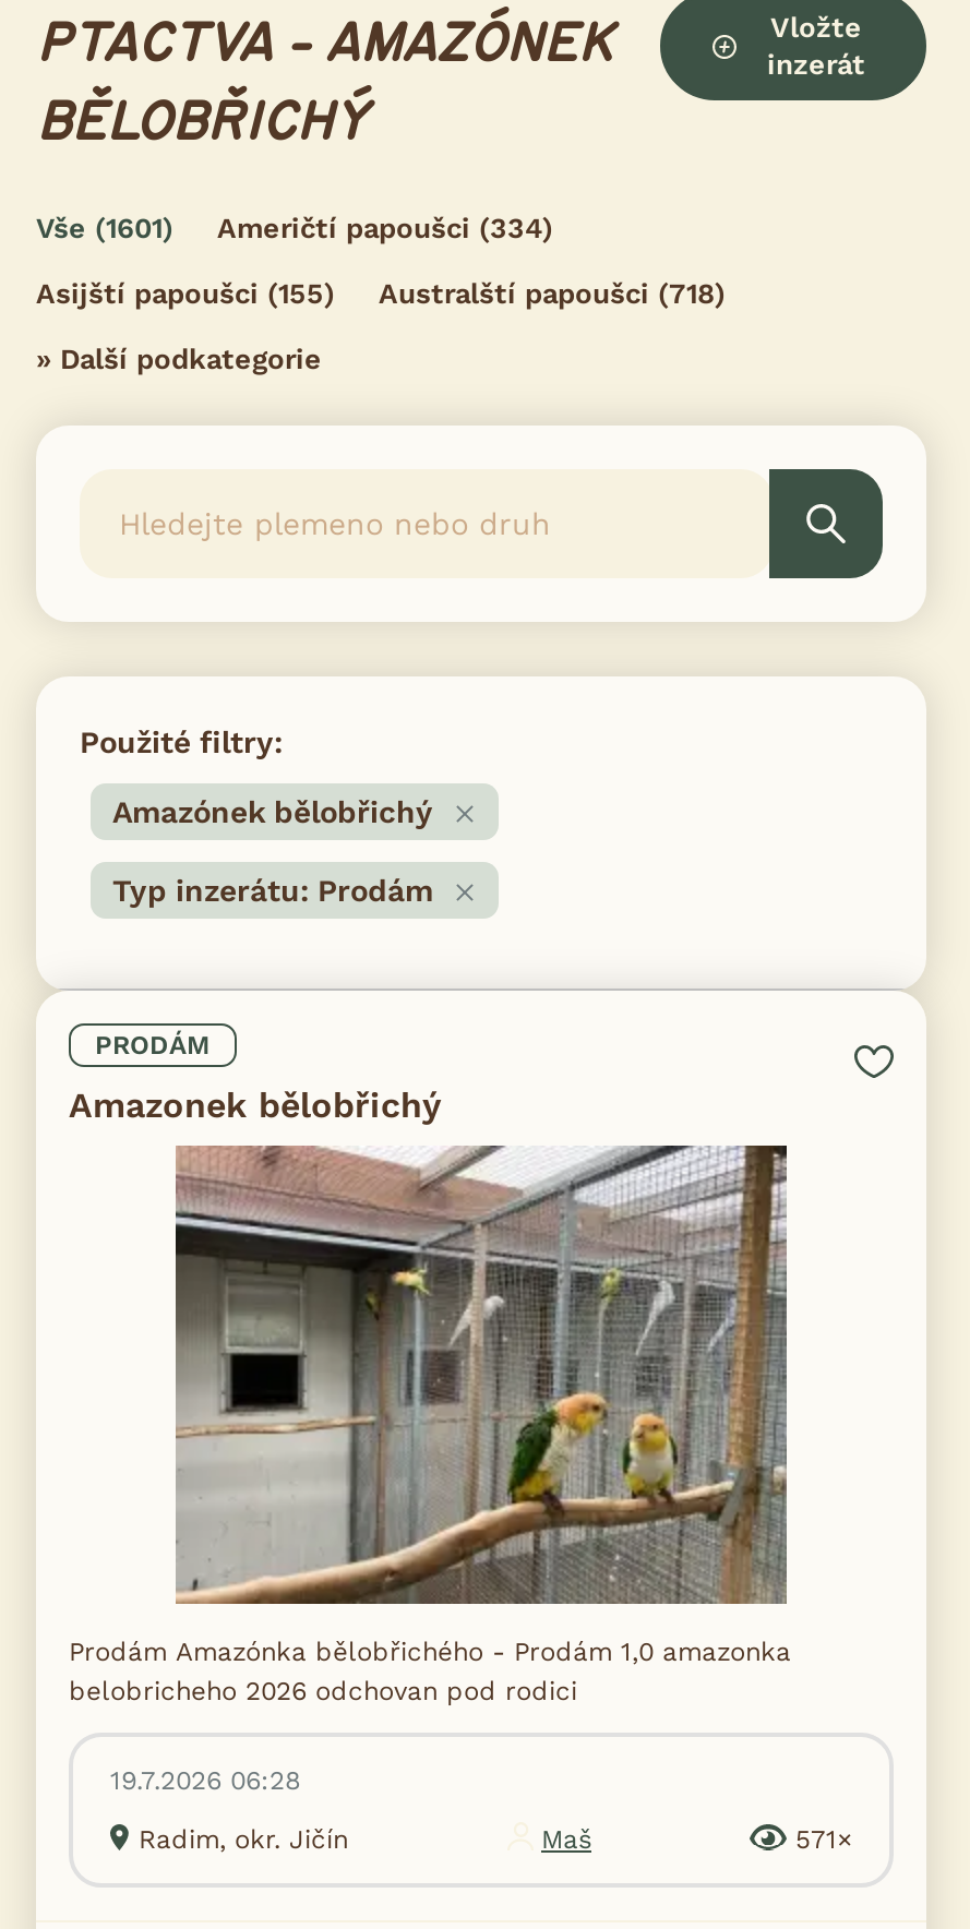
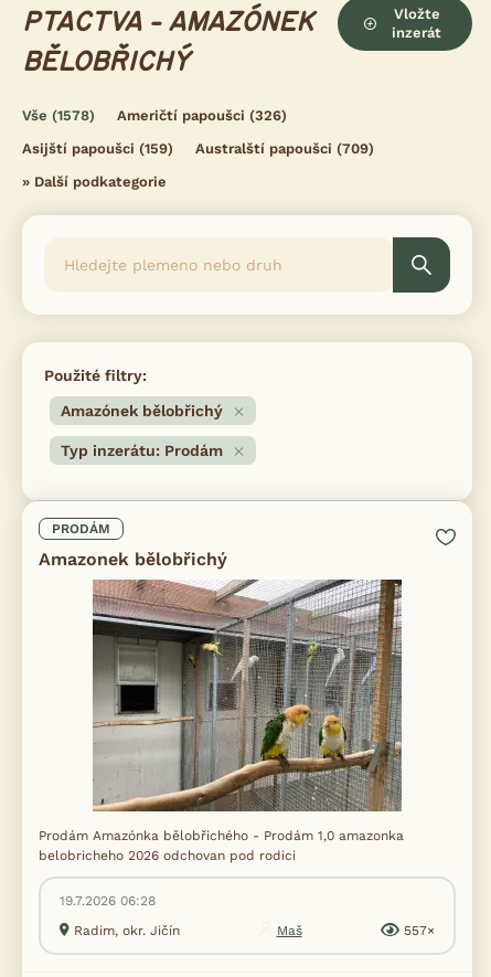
[36,212,173,244] Vše (1601) -> [22,107,95,124] Vše (1578)
[217,212,553,244] Američtí papoušci (334) -> [117,107,287,124] Američtí papoušci (326)
[36,277,335,310] Asijští papoušci (155) -> [22,140,173,157] Asijští papoušci (159)
[379,277,726,310] Australští papoušci (718) -> [195,140,374,157] Australští papoušci (709)
[787,1824,852,1855] 571× -> [399,923,435,938] 557×

